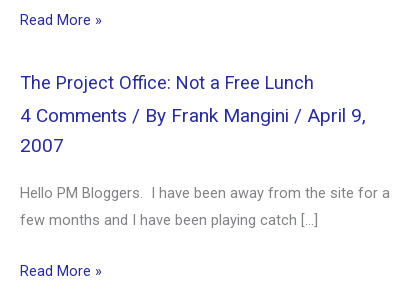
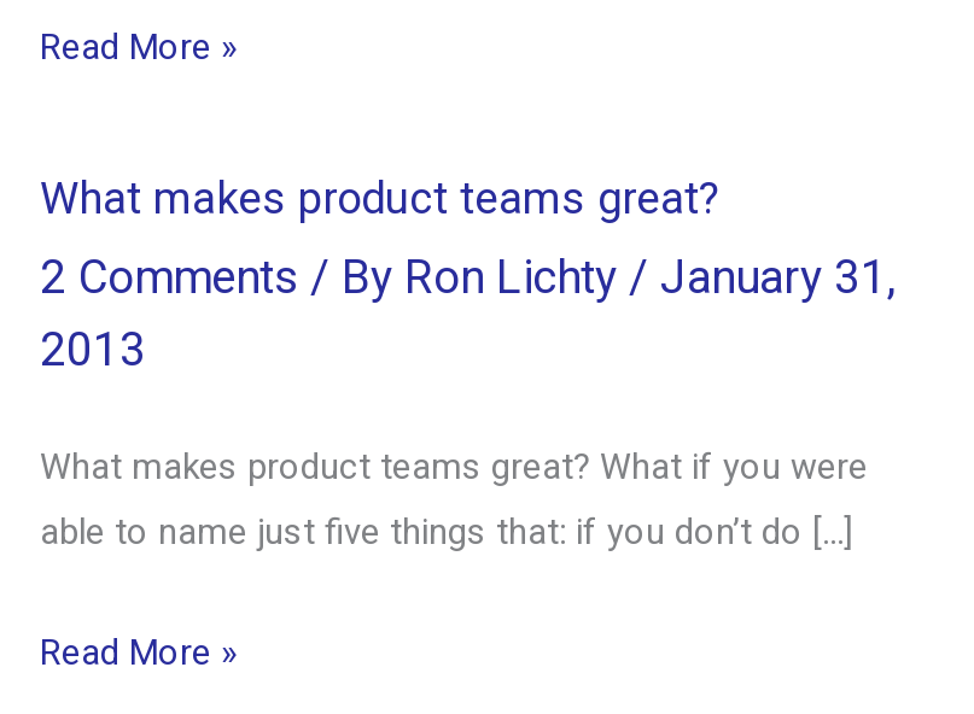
[20,72,314,93] The Project Office: Not a Free Lunch -> [40,172,721,223] What makes product teams great?
[20,104,366,157] 4 Comments / By Frank Mangini / April 9, | 2007 -> [40,250,897,378] 2 Comments / By Ron Lichty / January 31, | 2013
[20,184,390,202] Hello PM Bloggers. I have been away from the site for a -> [40,444,868,487] What makes product teams great? What if you were
[20,211,318,229] few months and I have been playing catch […] -> [40,509,853,552] able to name just five things that: if you don’t do […]

